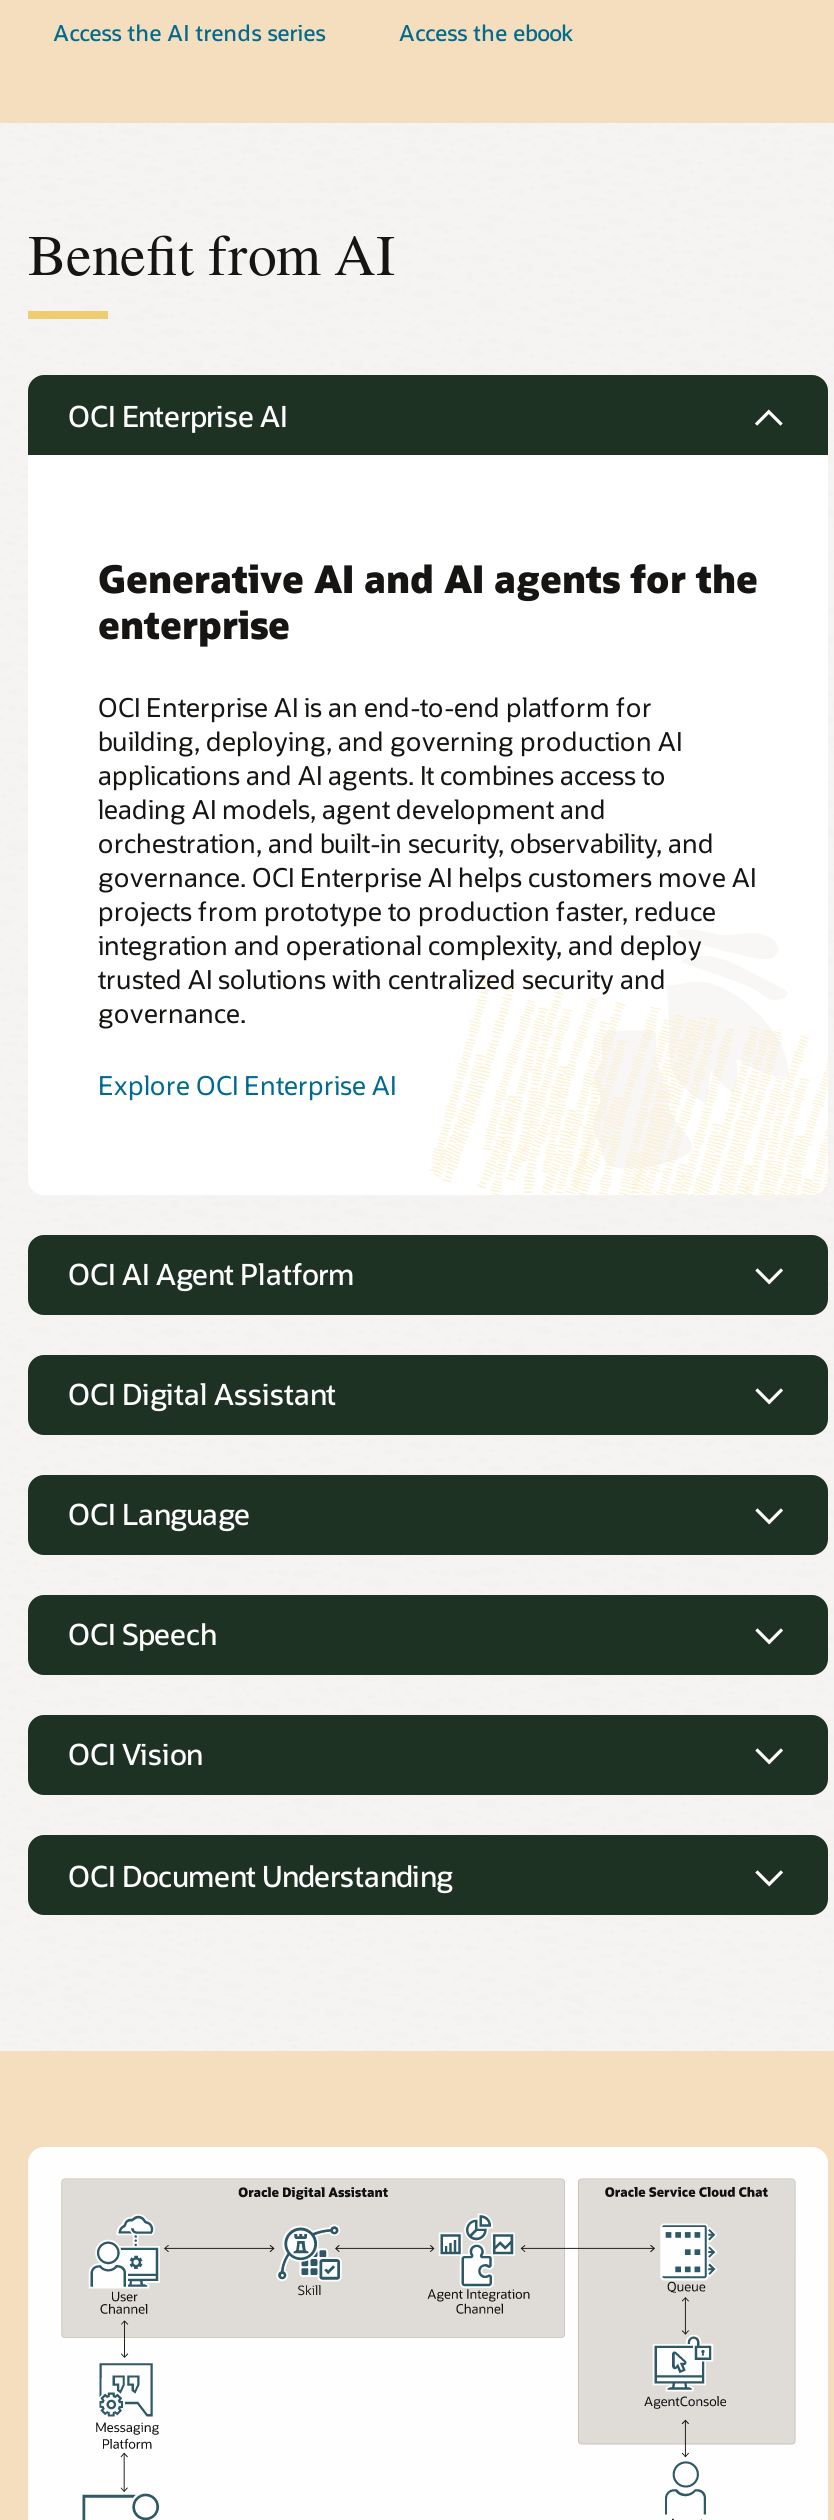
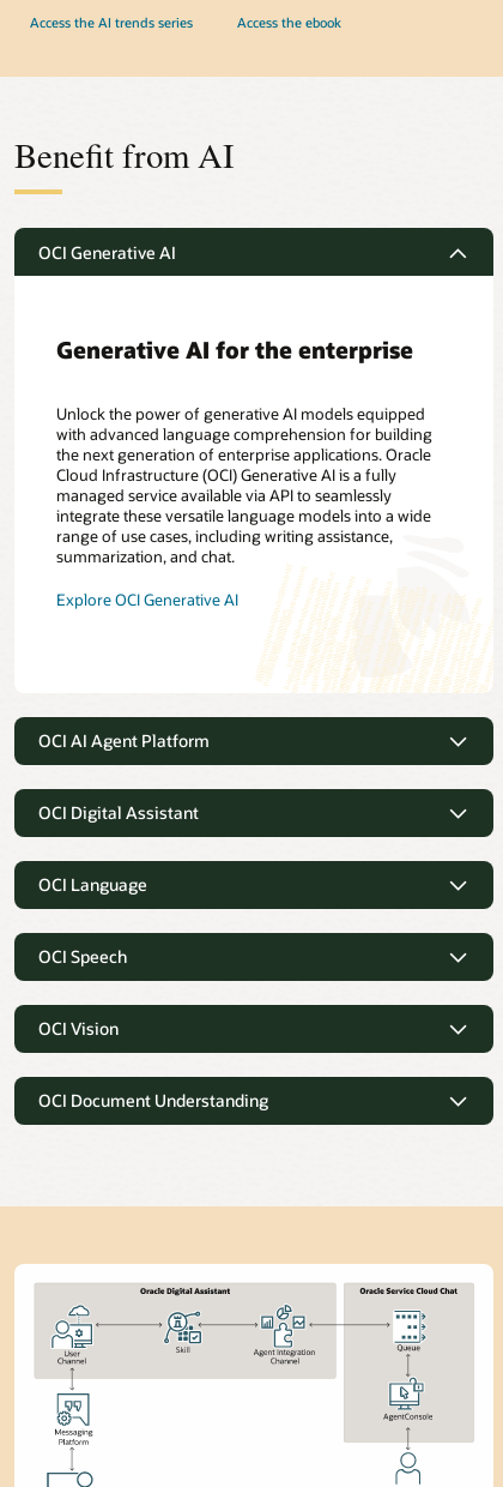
[68,397,288,435] OCI Enterprise AI -> [38,241,176,264] OCI Generative AI
[98,554,758,650] Generative AI and AI agents for the | enterprise -> [56,335,413,365] Generative AI for the enterprise
[98,691,756,1029] OCI Enterprise AI is an end-to-end platform for | building, deploying, and governing production AI | applications and AI agents. It combines access to | leading AI models, agent development and | orchestration, and built-in security, observability, and | governance. OCI Enterprise AI helps customers move AI | projects from prototype to production faster, reduce | integration and operational complexity, and deploy | trusted AI solutions with centralized security and | governance. -> [56,404,432,566] Unlock the power of generative AI models equipped | with advanced language comprehension for building | the next generation of enterprise applications. Oracle | Cloud Infrastructure (OCI) Generative AI is a fully | managed service available via API to seamlessly | integrate these versatile language models into a wide | range of use cases, including writing assistance, | summarization, and chat.
[98,1070,396,1102] Explore OCI Enterprise AI -> [56,590,238,609] Explore OCI Generative AI

